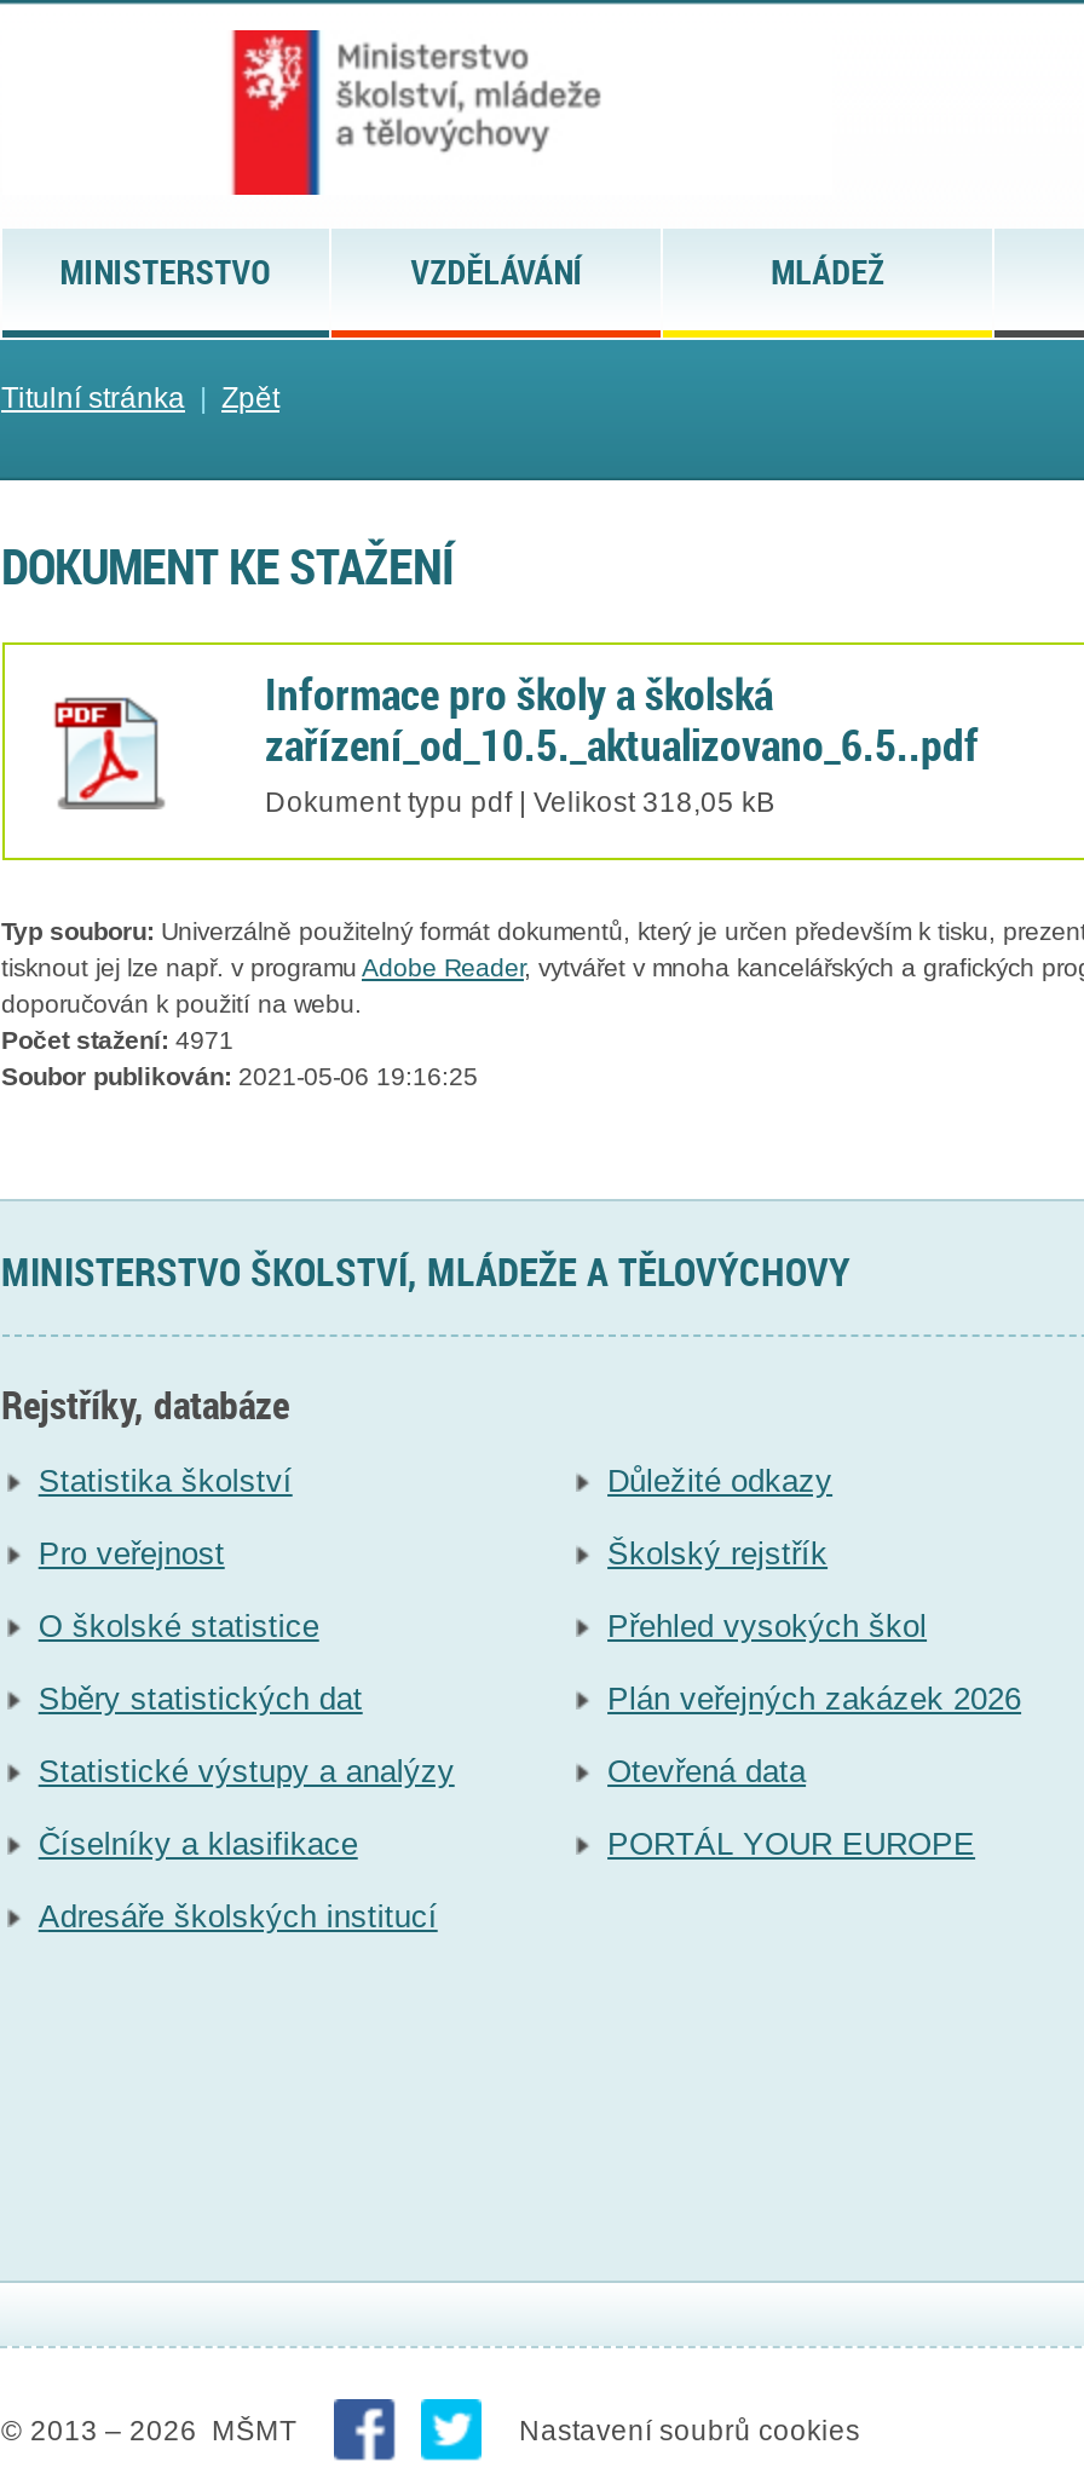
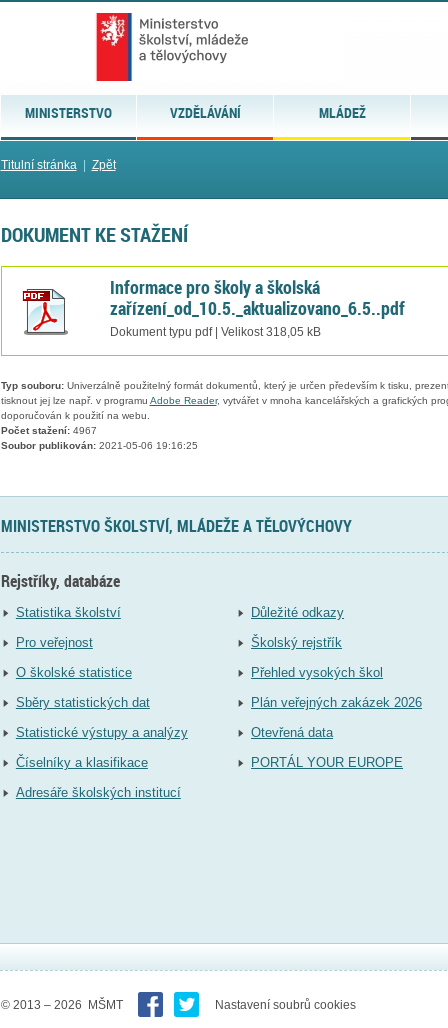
[1,1028,233,1055] Počet stažení: 4971 -> [0,425,96,436] Počet stažení: 4967

